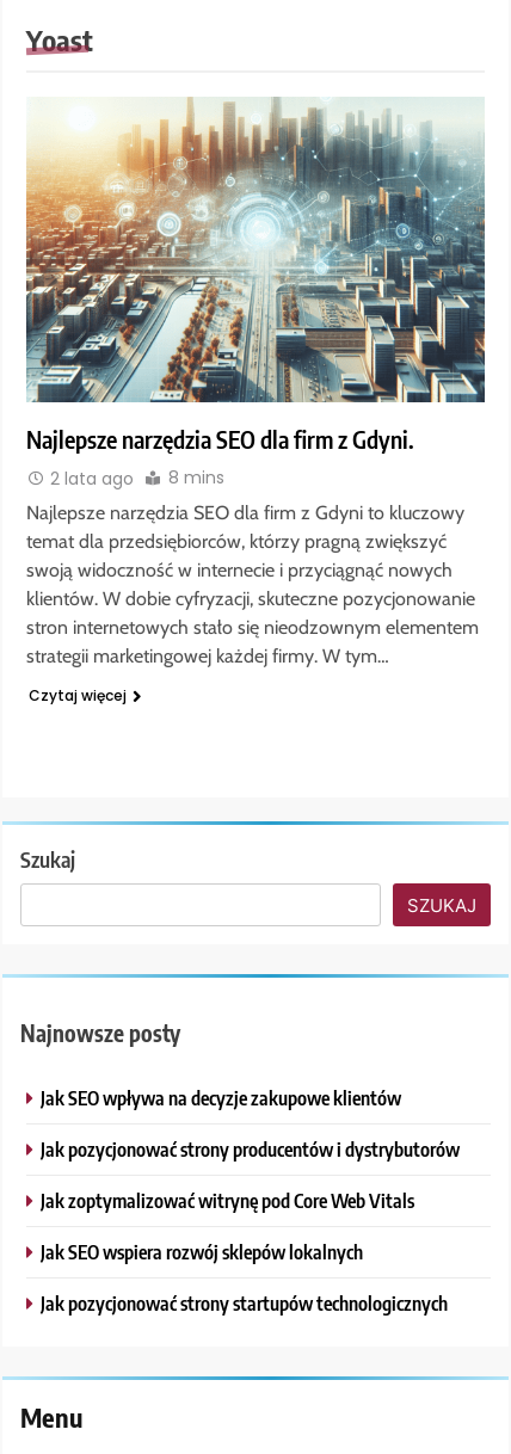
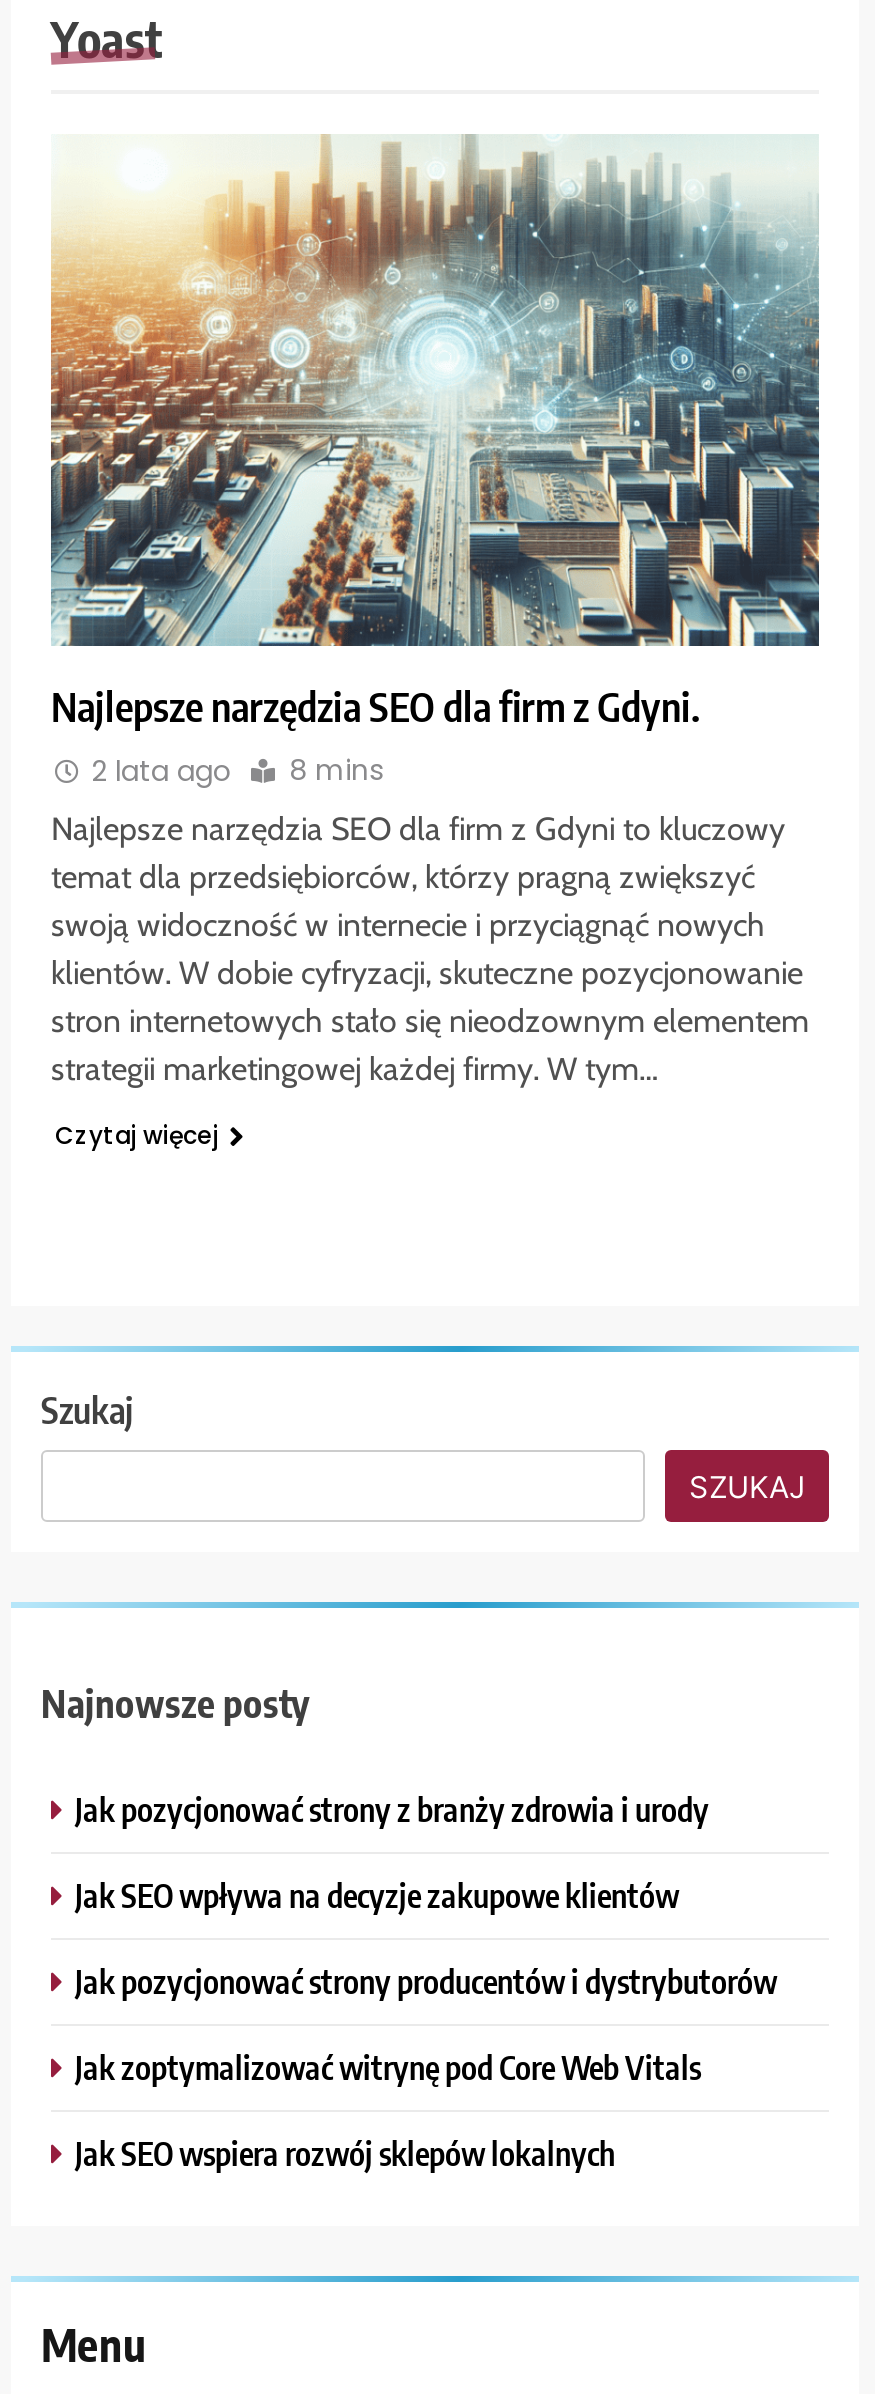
none -> [75,1789,709,1831] Jak pozycjonować strony z branży zdrowia i urody
moved [41,1085,460,1264] -> [75,1875,777,2175]: Jak SEO wpływa na decyzje zakupowe klientów | Jak pozycjonować strony producentów i dystrybutorów | Jak zoptymalizować witrynę pod Core Web Vitals | Jak SEO wspiera rozwój sklepów lokalnych
[41,1291,448,1316] Jak pozycjonować strony startupów technologicznych -> none

